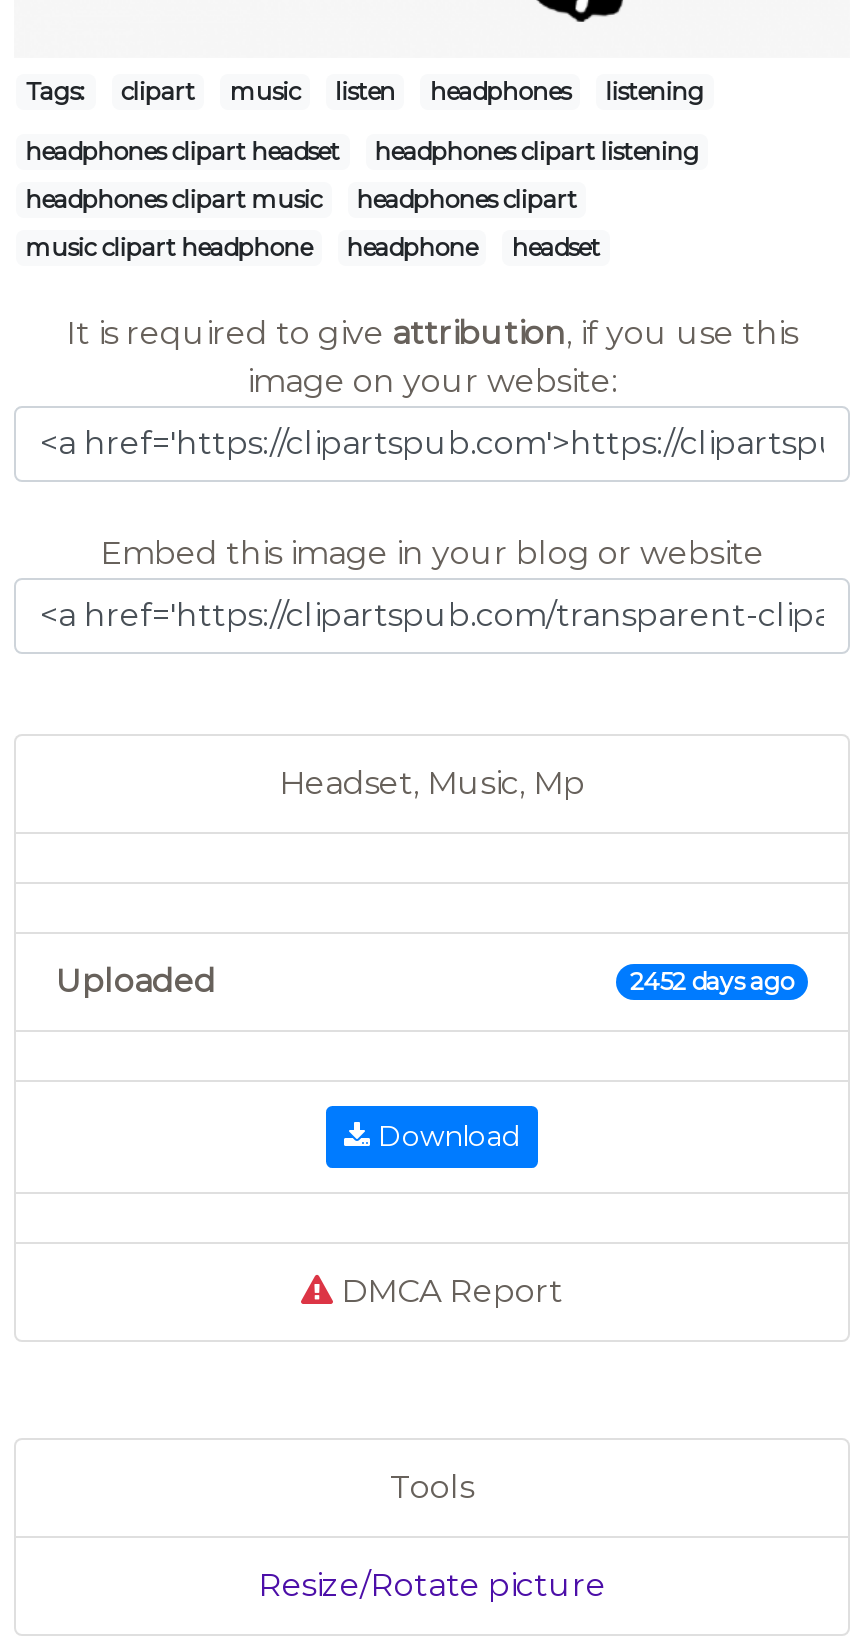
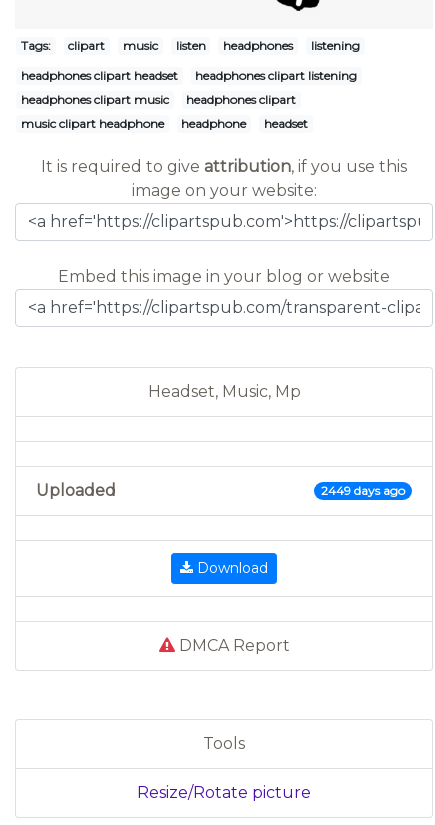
[630,966,794,996] 2452 days ago -> [321,483,405,498] 2449 days ago

